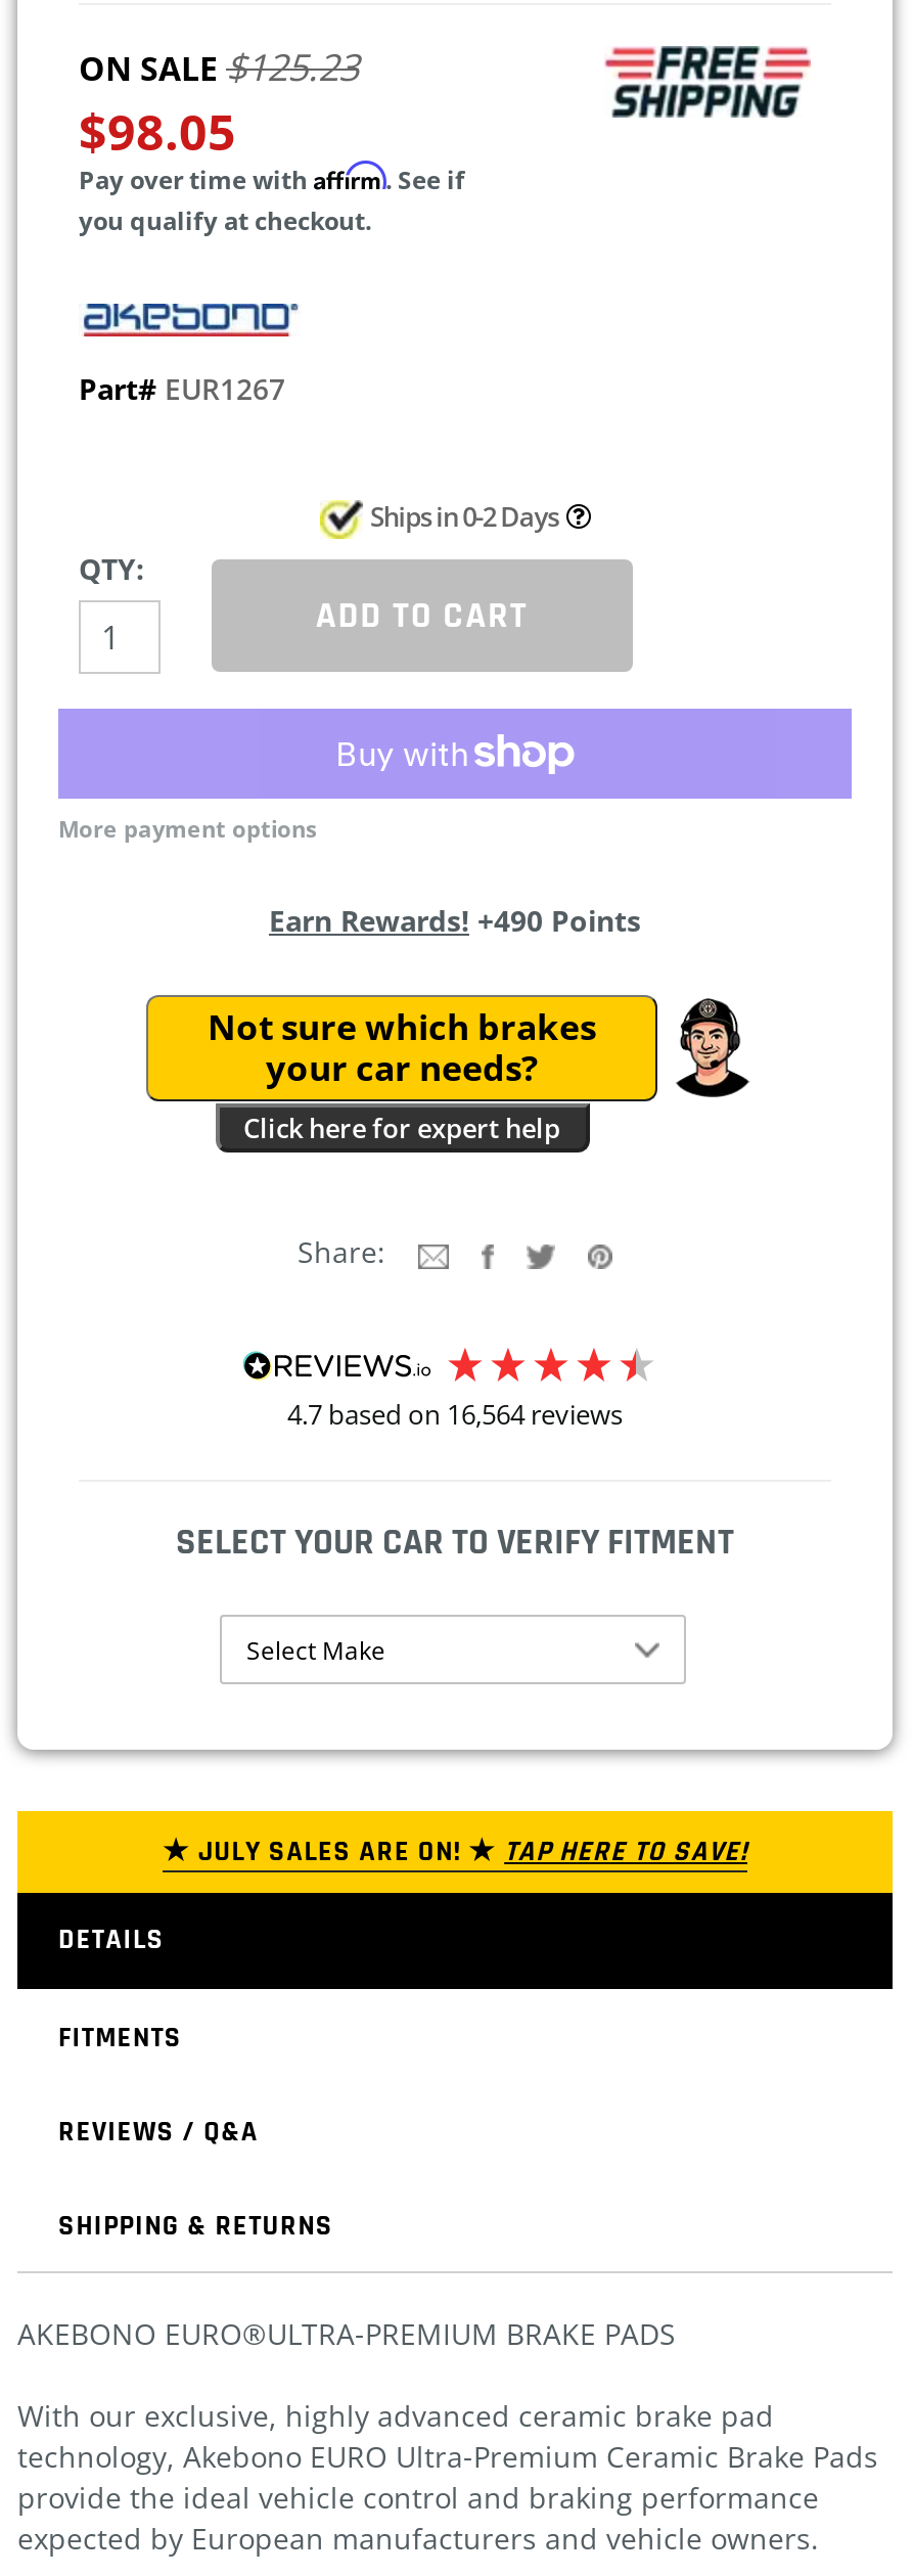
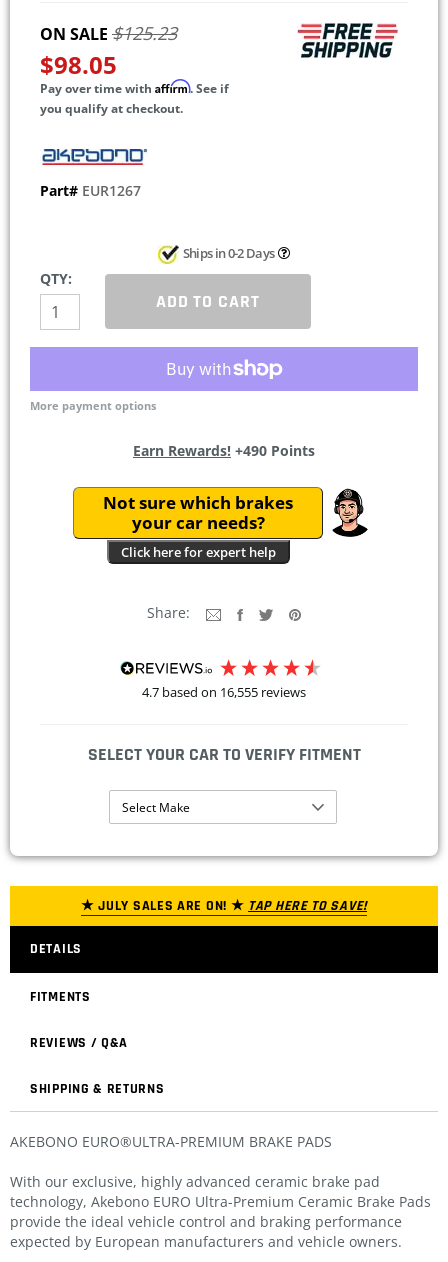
[287,1396,623,1433] 4.7 based on 16,564 reviews -> [142,683,306,701] 4.7 based on 16,555 reviews

